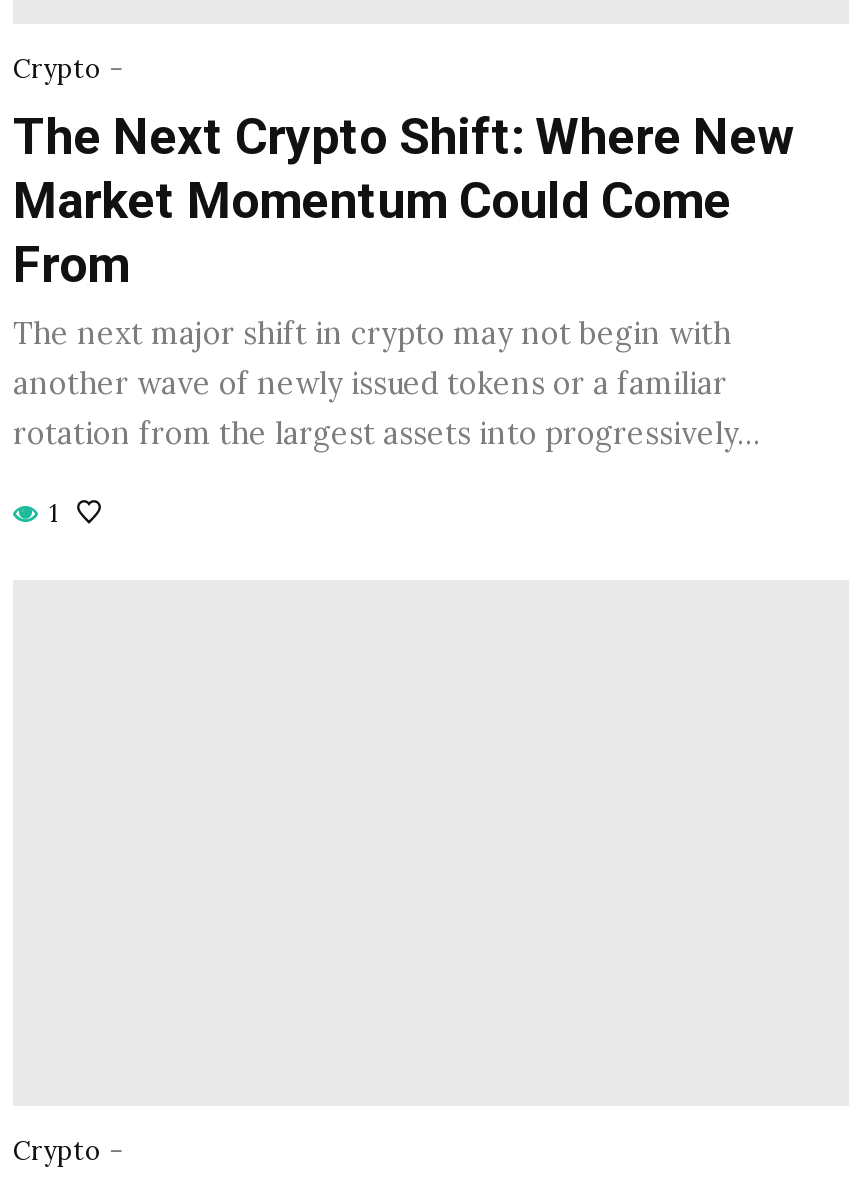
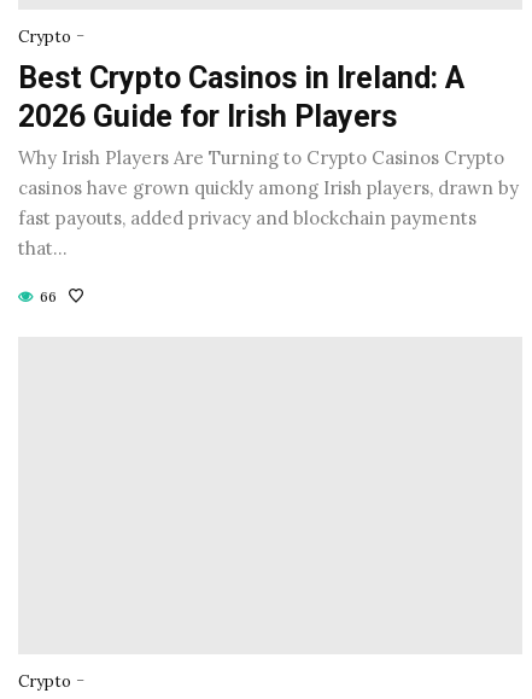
[13,108,793,452] The Next Crypto Shift: Where New | Market Momentum Could Come | From | The next major shift in crypto may not begin with | another wave of newly issued tokens or a familiar | rotation from the largest assets into progressively… -> [18,60,519,259] Best Crypto Casinos in Ireland: A | 2026 Guide for Irish Players | Why Irish Players Are Turning to Crypto Casinos Crypto | casinos have grown quickly among Irish players, drawn by | fast payouts, added privacy and blockchain payments | that…
[49,498,57,528] 1 -> [40,287,57,305] 66

